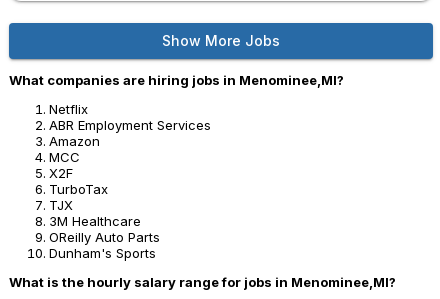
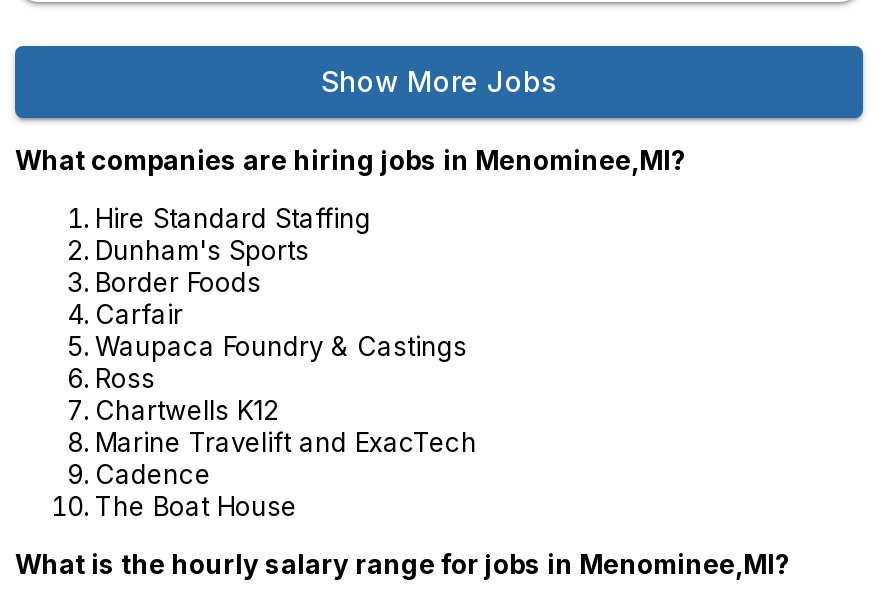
[49,101,211,245] Netflix | ABR Employment Services | Amazon | MCC | X2F | TurboTax | TJX | 3M Healthcare | OReilly Auto Parts -> [95,202,371,234] Hire Standard Staffing
moved [49,245,156,261] -> [95,234,309,266]: Dunham's Sports
none -> [95,266,477,522] Border Foods | Carfair | Waupaca Foundry & Castings | Ross | Chartwells K12 | Marine Travelift and ExacTech | Cadence | The Boat House

